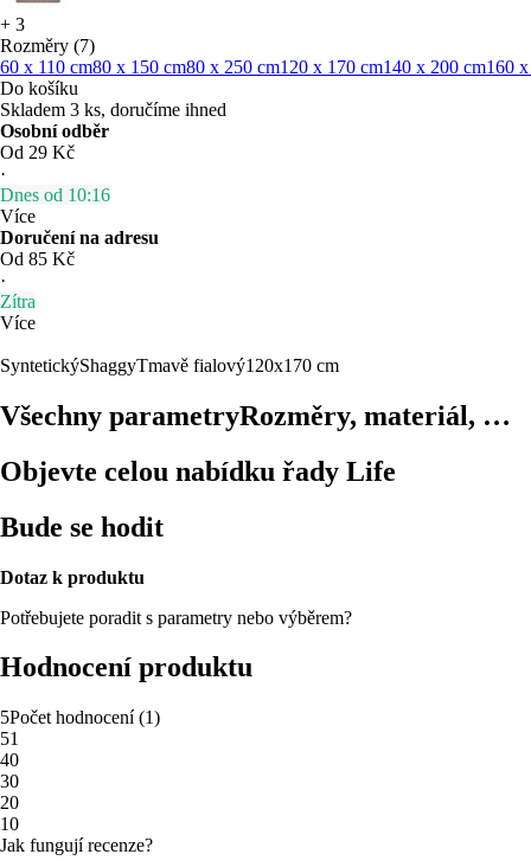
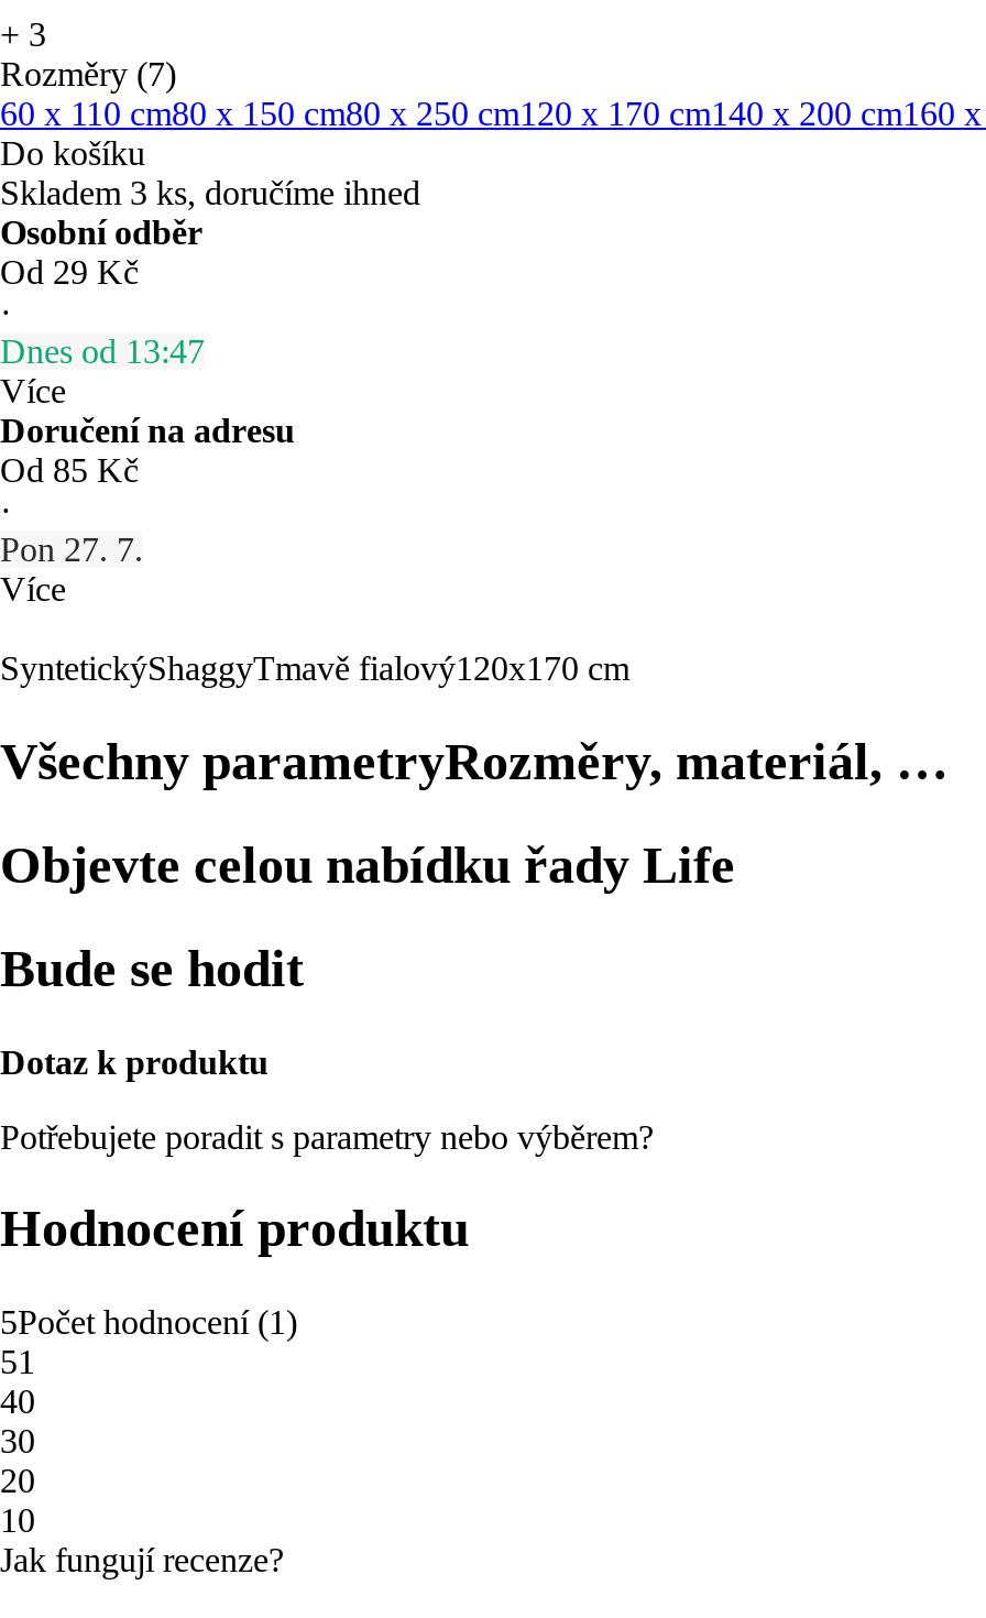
[0,185,110,205] Dnes od 10:16 -> [0,332,205,370] Dnes od 13:47
[0,291,36,311] Zítra -> [0,530,143,568] Pon 27. 7.

